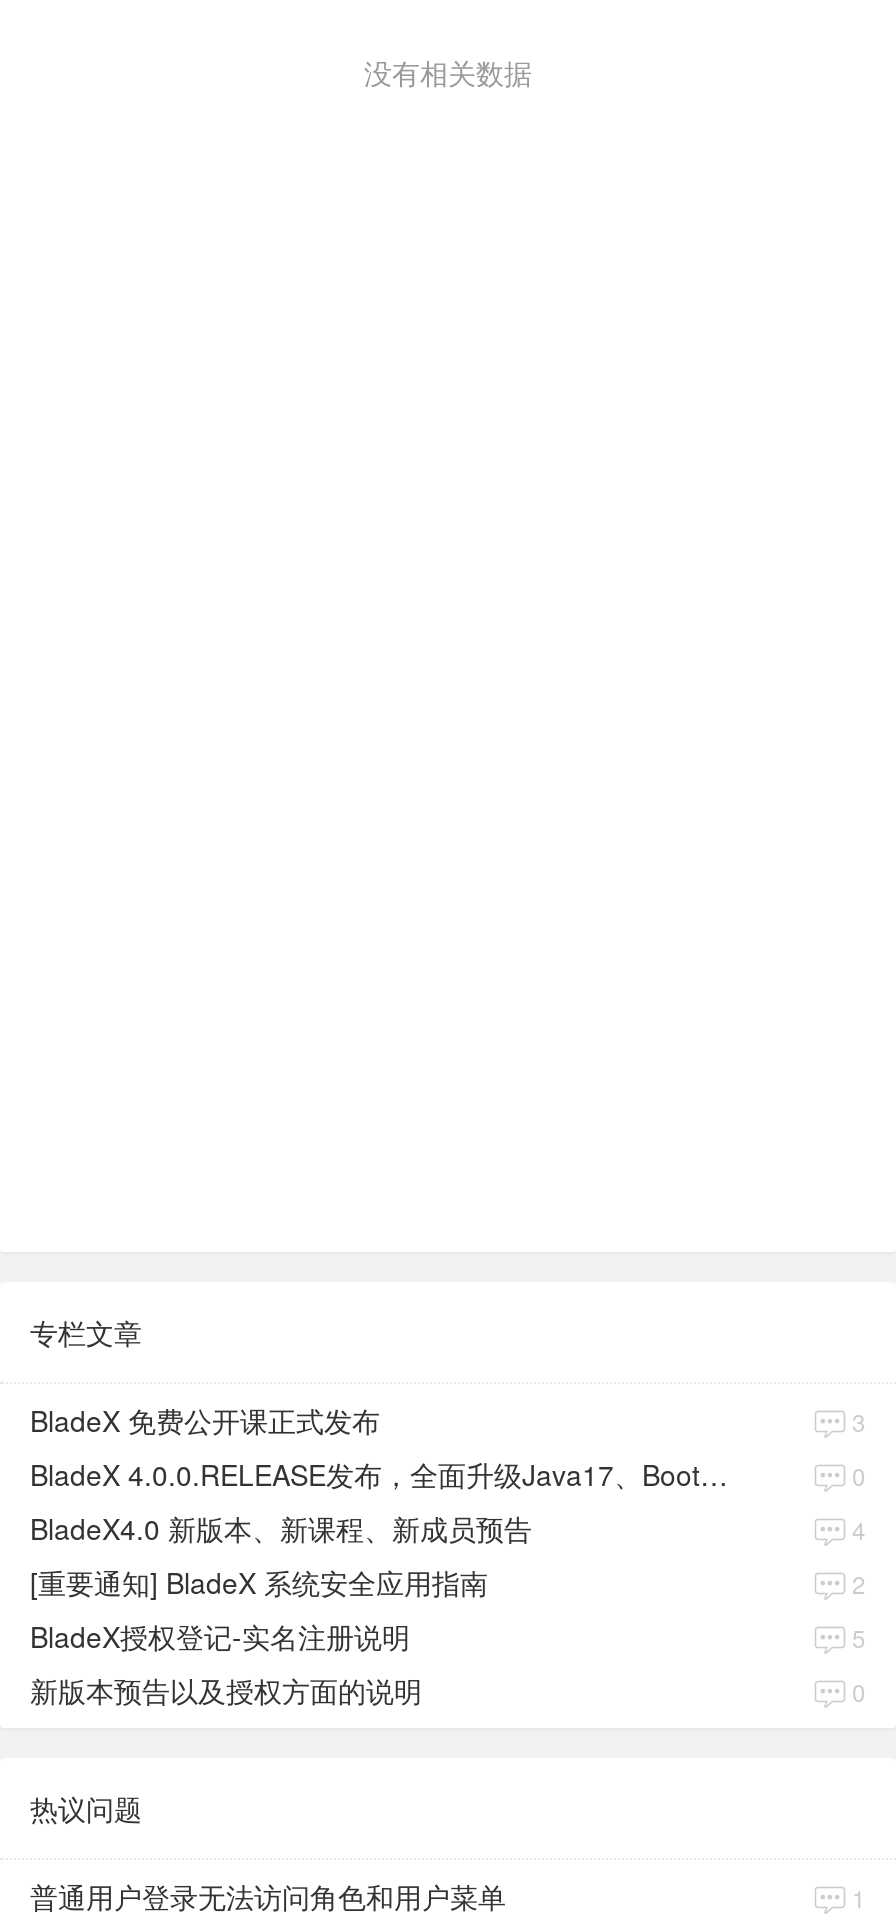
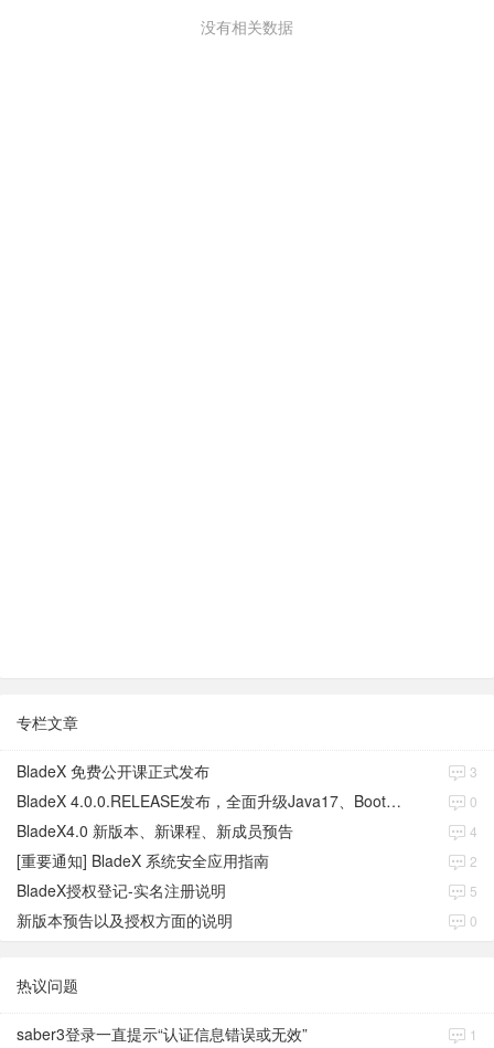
[30,1876,506,1916] 普通用户登录无法访问角色和用户菜单 -> [17,1023,308,1045] saber3登录一直提示“认证信息错误或无效”

